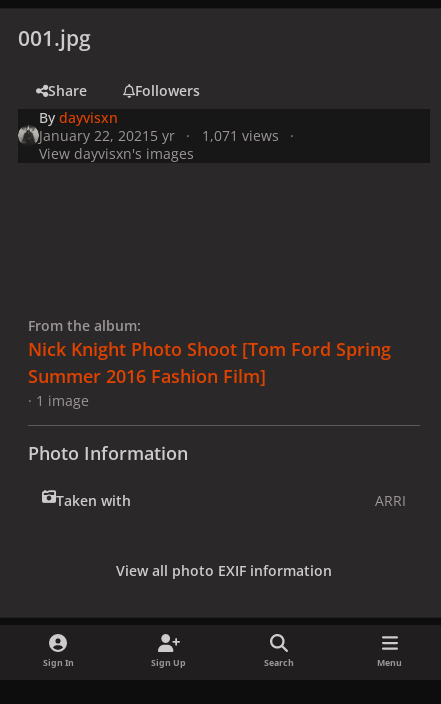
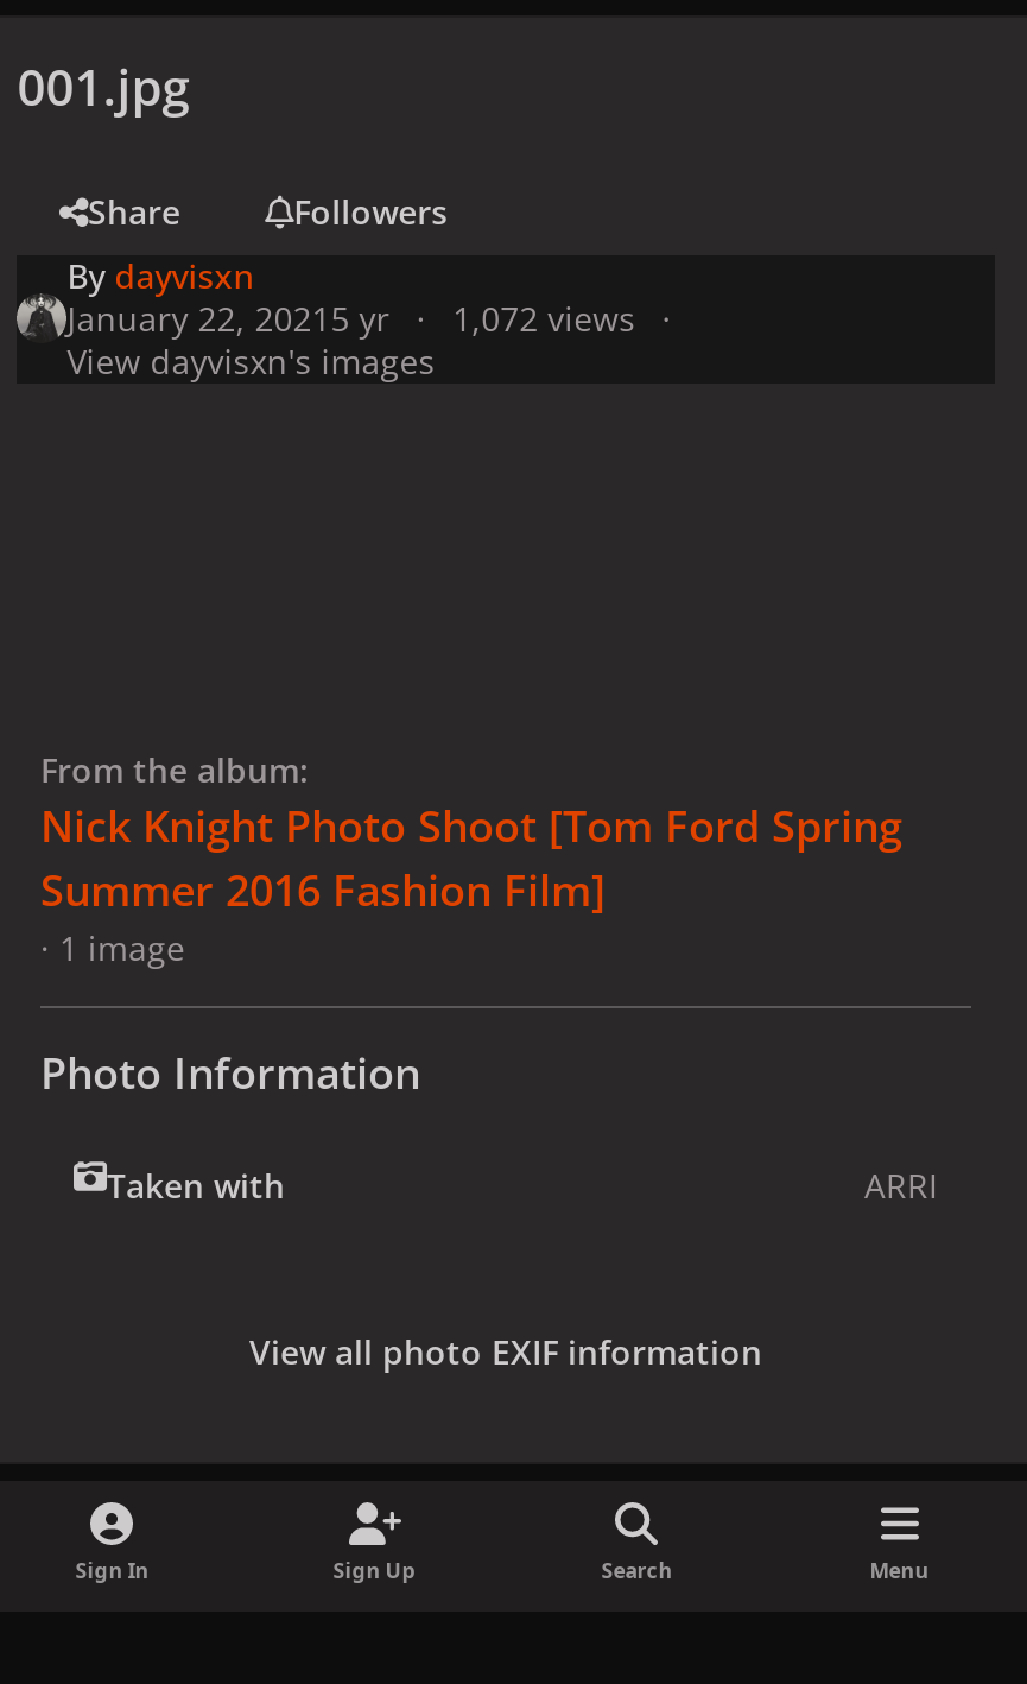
[39,125,279,144] January 22, 2021 5 yr 1,071 views -> [67,295,635,340] January 22, 2021 5 yr 1,072 views

